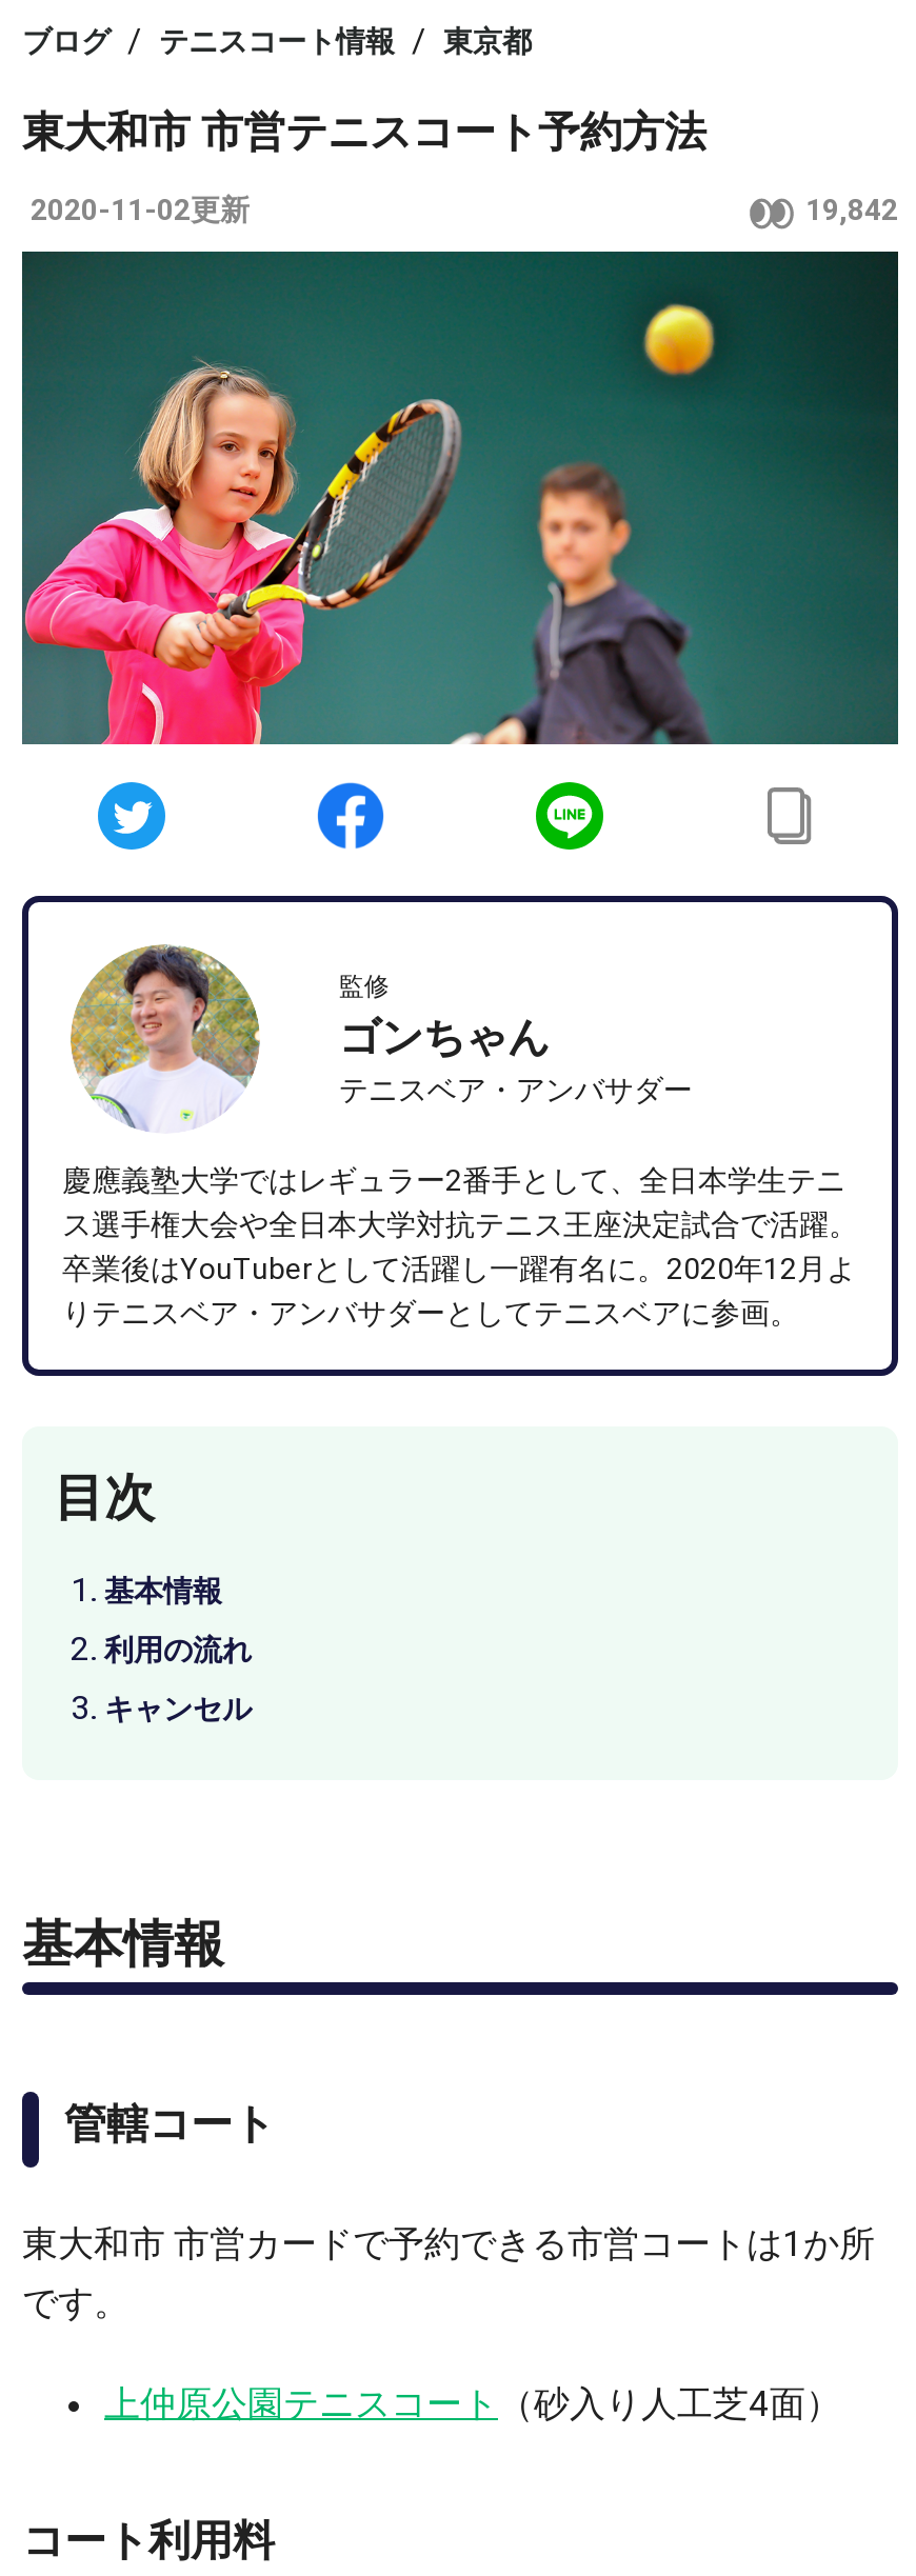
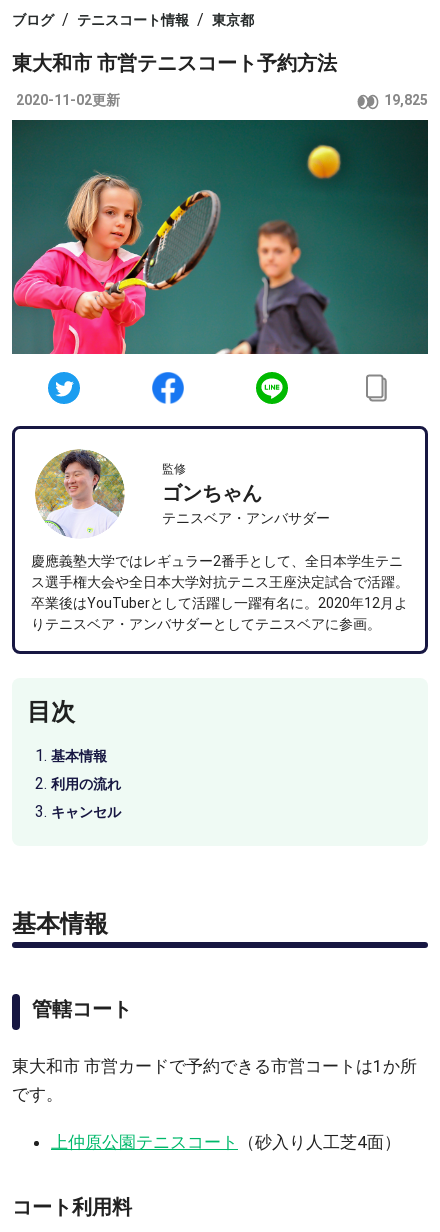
[805,193,898,226] 19,842 -> [384,92,428,108] 19,825

